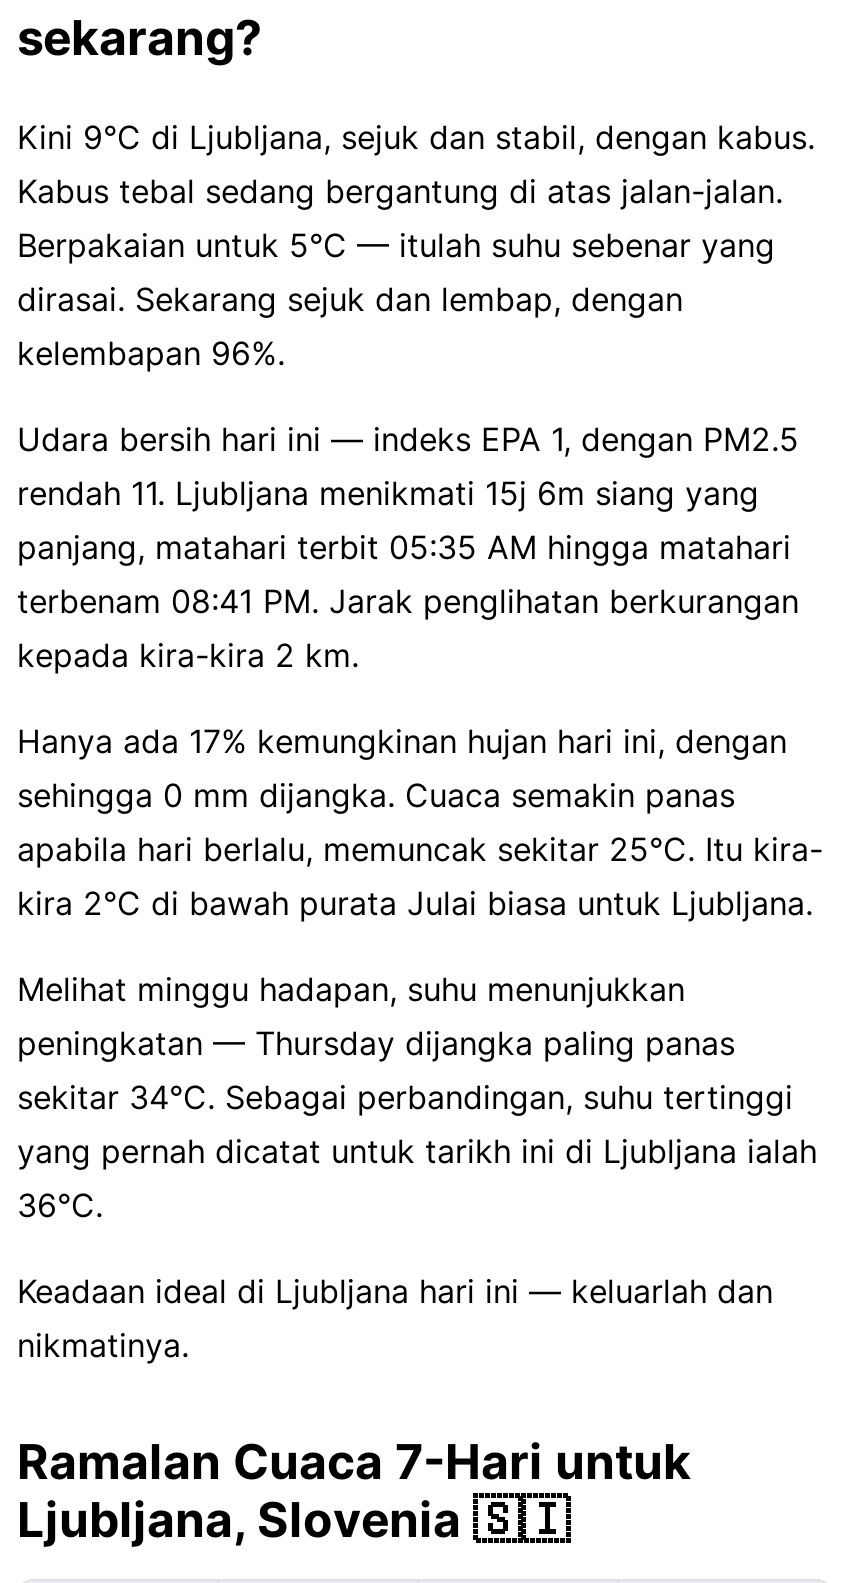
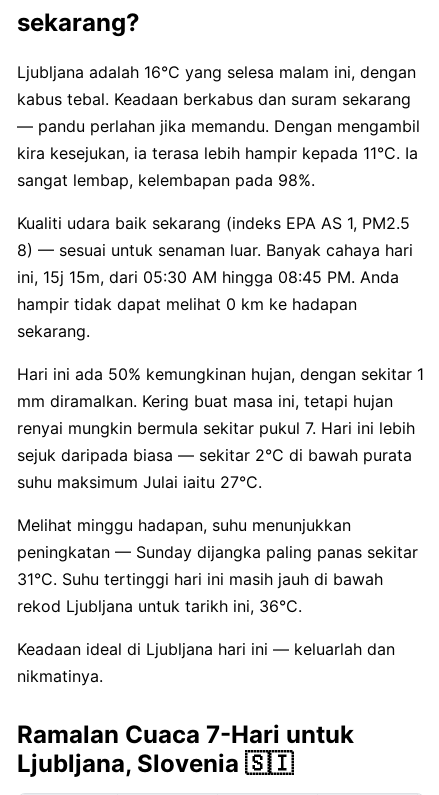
[17,117,815,373] Kini 9°C di Ljubljana, sejuk dan stabil, dengan kabus. | Kabus tebal sedang bergantung di atas jalan-jalan. | Berpakaian untuk 5°C — itulah suhu sebenar yang | dirasai. Sekarang sejuk dan lembap, dengan | kelembapan 96%. -> [17,62,420,190] Ljubljana adalah 16°C yang selesa malam ini, dengan | kabus tebal. Keadaan berkabus dan suram sekarang | — pandu perlahan jika memandu. Dengan mengambil | kira kesejukan, ia terasa lebih hampir kepada 11°C. Ia | sangat lembap, kelembapan pada 98%.
[17,419,799,675] Udara bersih hari ini — indeks EPA 1, dengan PM2.5 | rendah 11. Ljubljana menikmati 15j 6m siang yang | panjang, matahari terbit 05:35 AM hingga matahari | terbenam 08:41 PM. Jarak penglihatan berkurangan | kepada kira-kira 2 km. -> [17,213,413,341] Kualiti udara baik sekarang (indeks EPA AS 1, PM2.5 | 8) — sesuai untuk senaman luar. Banyak cahaya hari | ini, 15j 15m, dari 05:30 AM hingga 08:45 PM. Anda | hampir tidak dapat melihat 0 km ke hadapan | sekarang.
[17,721,823,923] Hanya ada 17% kemungkinan hujan hari ini, dengan | sehingga 0 mm dijangka. Cuaca semakin panas | apabila hari berlalu, memuncak sekitar 25°C. Itu kira- | kira 2°C di bawah purata Julai biasa untuk Ljubljana. -> [17,364,424,492] Hari ini ada 50% kemungkinan hujan, dengan sekitar 1 | mm diramalkan. Kering buat masa ini, tetapi hujan | renyai mungkin bermula sekitar pukul 7. Hari ini lebih | sejuk daripada biasa — sekitar 2°C di bawah purata | suhu maksimum Julai iaitu 27°C.
moved [17,969,685,1009] -> [17,515,351,535]: Melihat minggu hadapan, suhu menunjukkan
[17,1023,817,1225] peningkatan — Thursday dijangka paling panas | sekitar 34°C. Sebagai perbandingan, suhu tertinggi | yang pernah dicatat untuk tarikh ini di Ljubljana ialah | 36°C. -> [17,542,418,616] peningkatan — Sunday dijangka paling panas sekitar | 31°C. Suhu tertinggi hari ini masih jauh di bawah | rekod Ljubljana untuk tarikh ini, 36°C.

